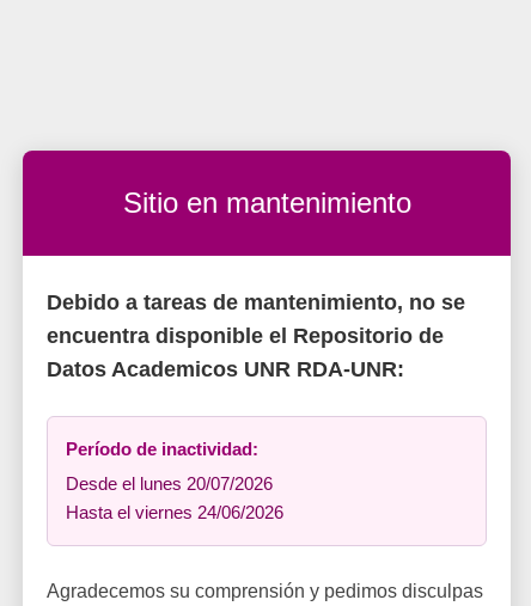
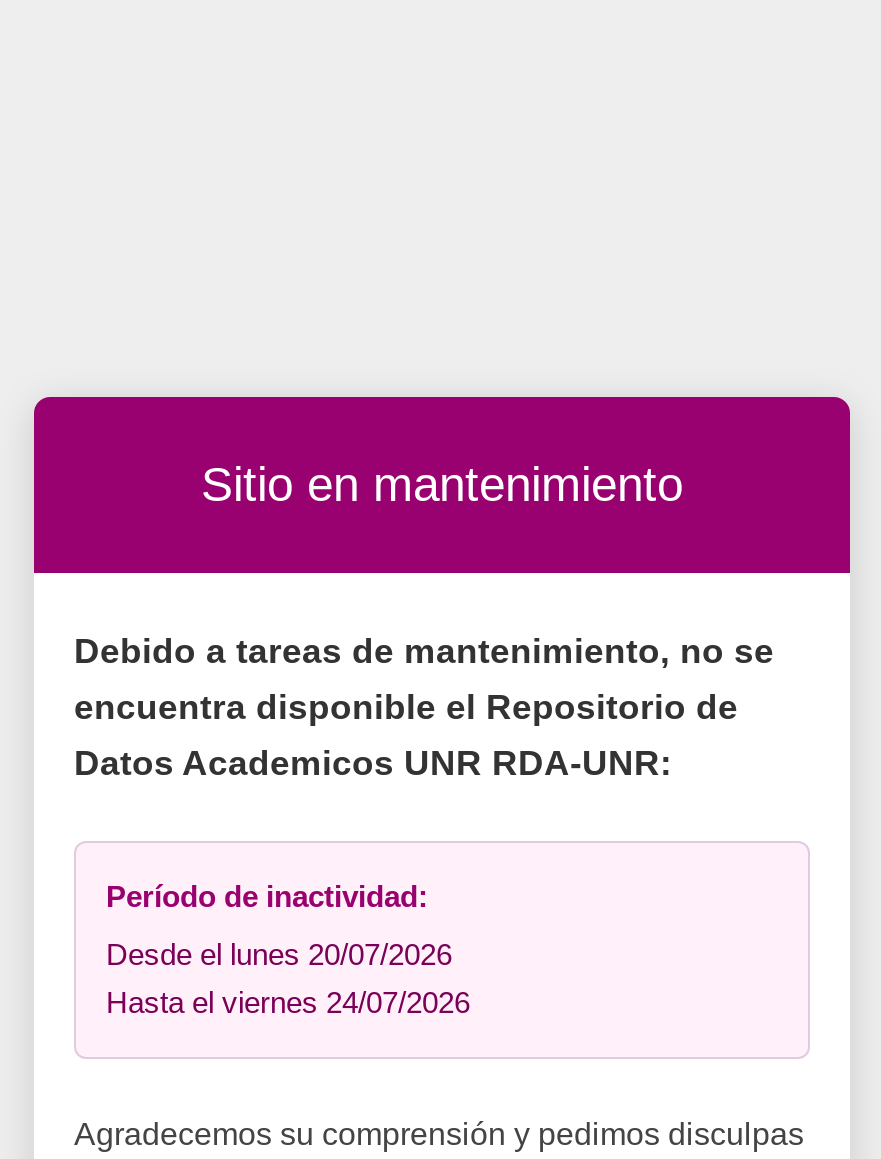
[66,501,283,522] Hasta el viernes 24/06/2026 -> [106,984,470,1018] Hasta el viernes 24/07/2026

